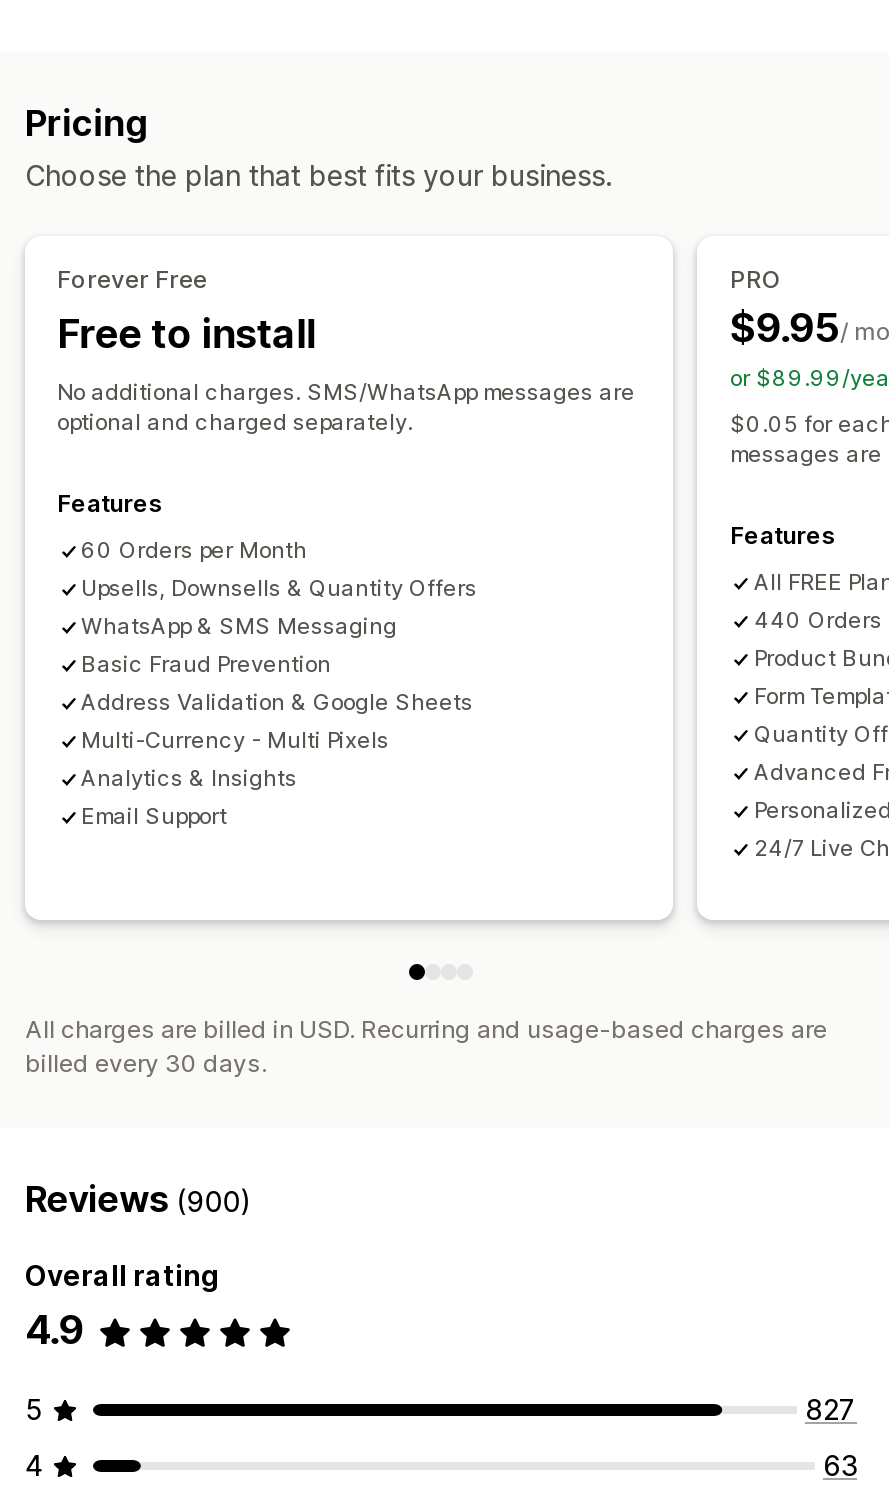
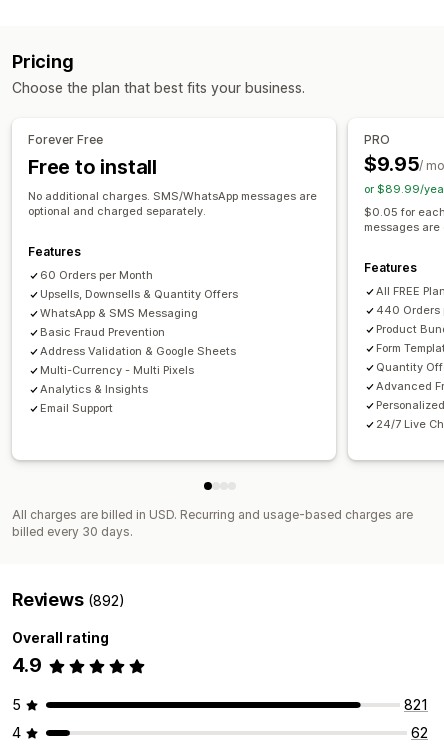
[25,1179,252,1221] Reviews (900) -> [12,589,125,610] Reviews (892)
[805,1393,857,1427] 827 -> [404,696,428,713] 821
[823,1449,857,1483] 63 -> [411,724,428,741] 62

